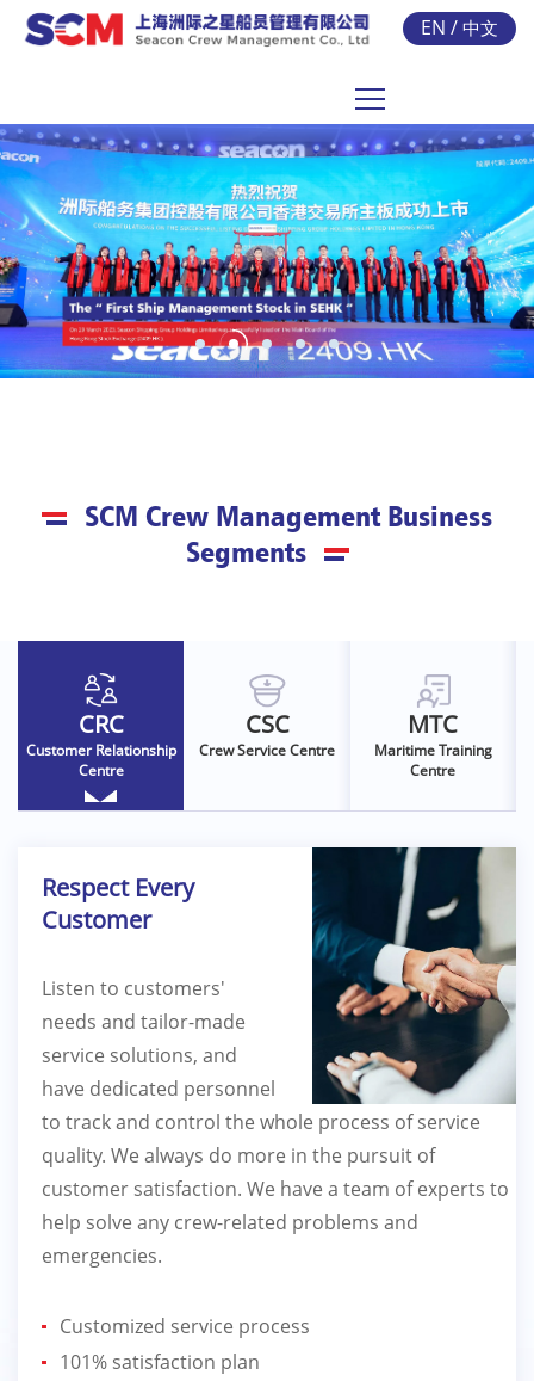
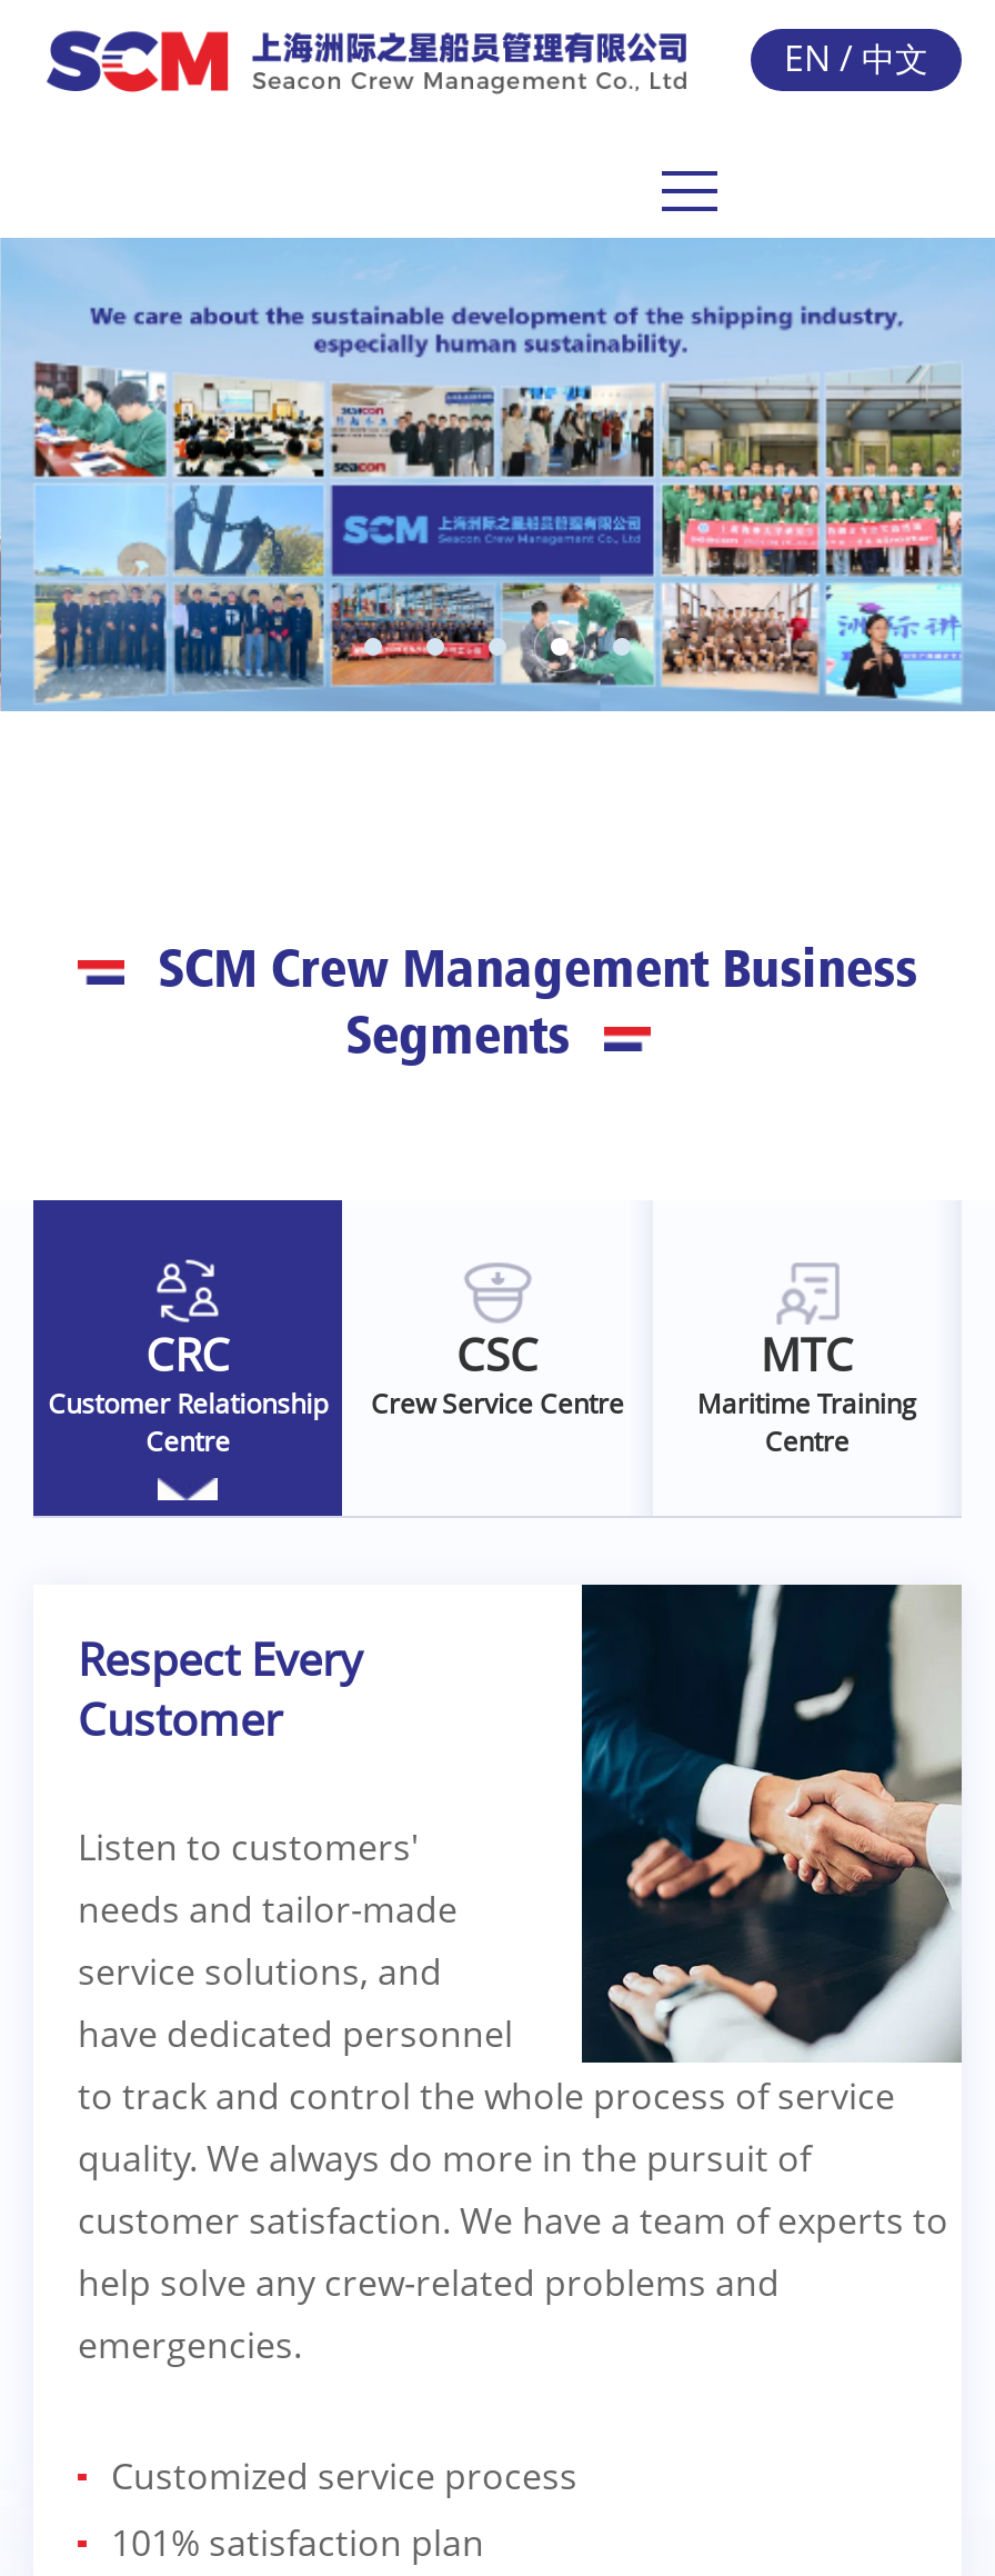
[4,124,530,378] [image] -> [7,238,988,711] [image]

